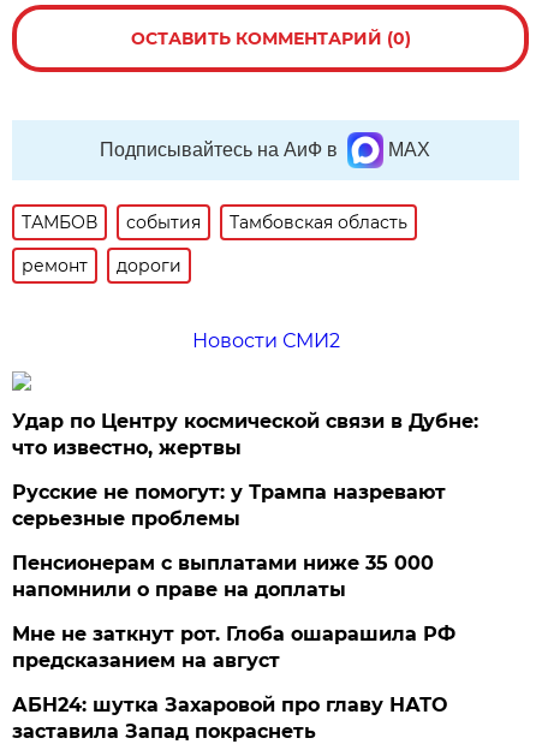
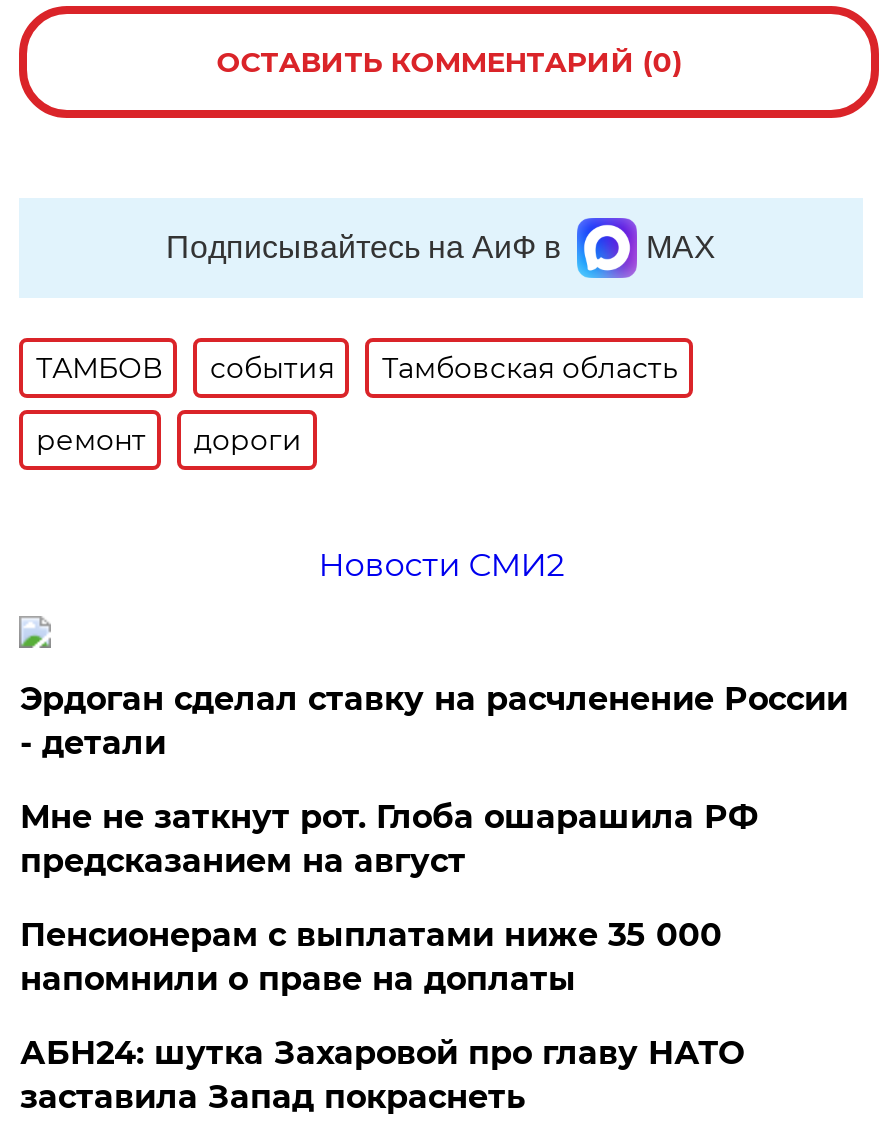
[12,410,479,459] Удар по Центру космической связи в Дубне: | что известно, жертвы -> [20,680,848,762] Эрдоган сделал ставку на расчленение России | - детали
[12,481,446,530] Русские не помогут: у Трампа назревают | серьезные проблемы -> none
moved [12,623,456,672] -> [20,798,758,880]: Мне не заткнут рот. Глоба ошарашила РФ | предсказанием на август

